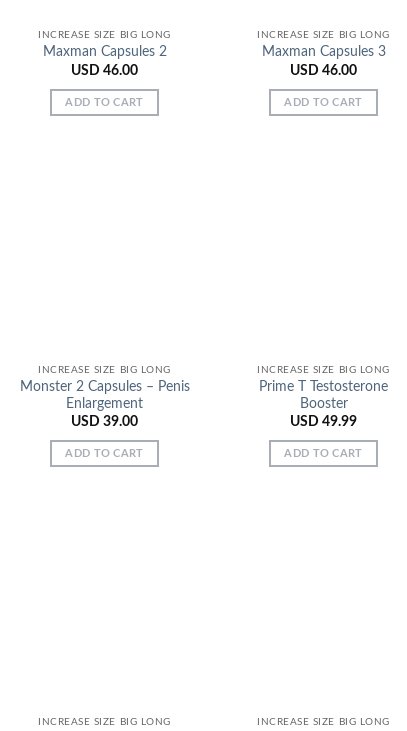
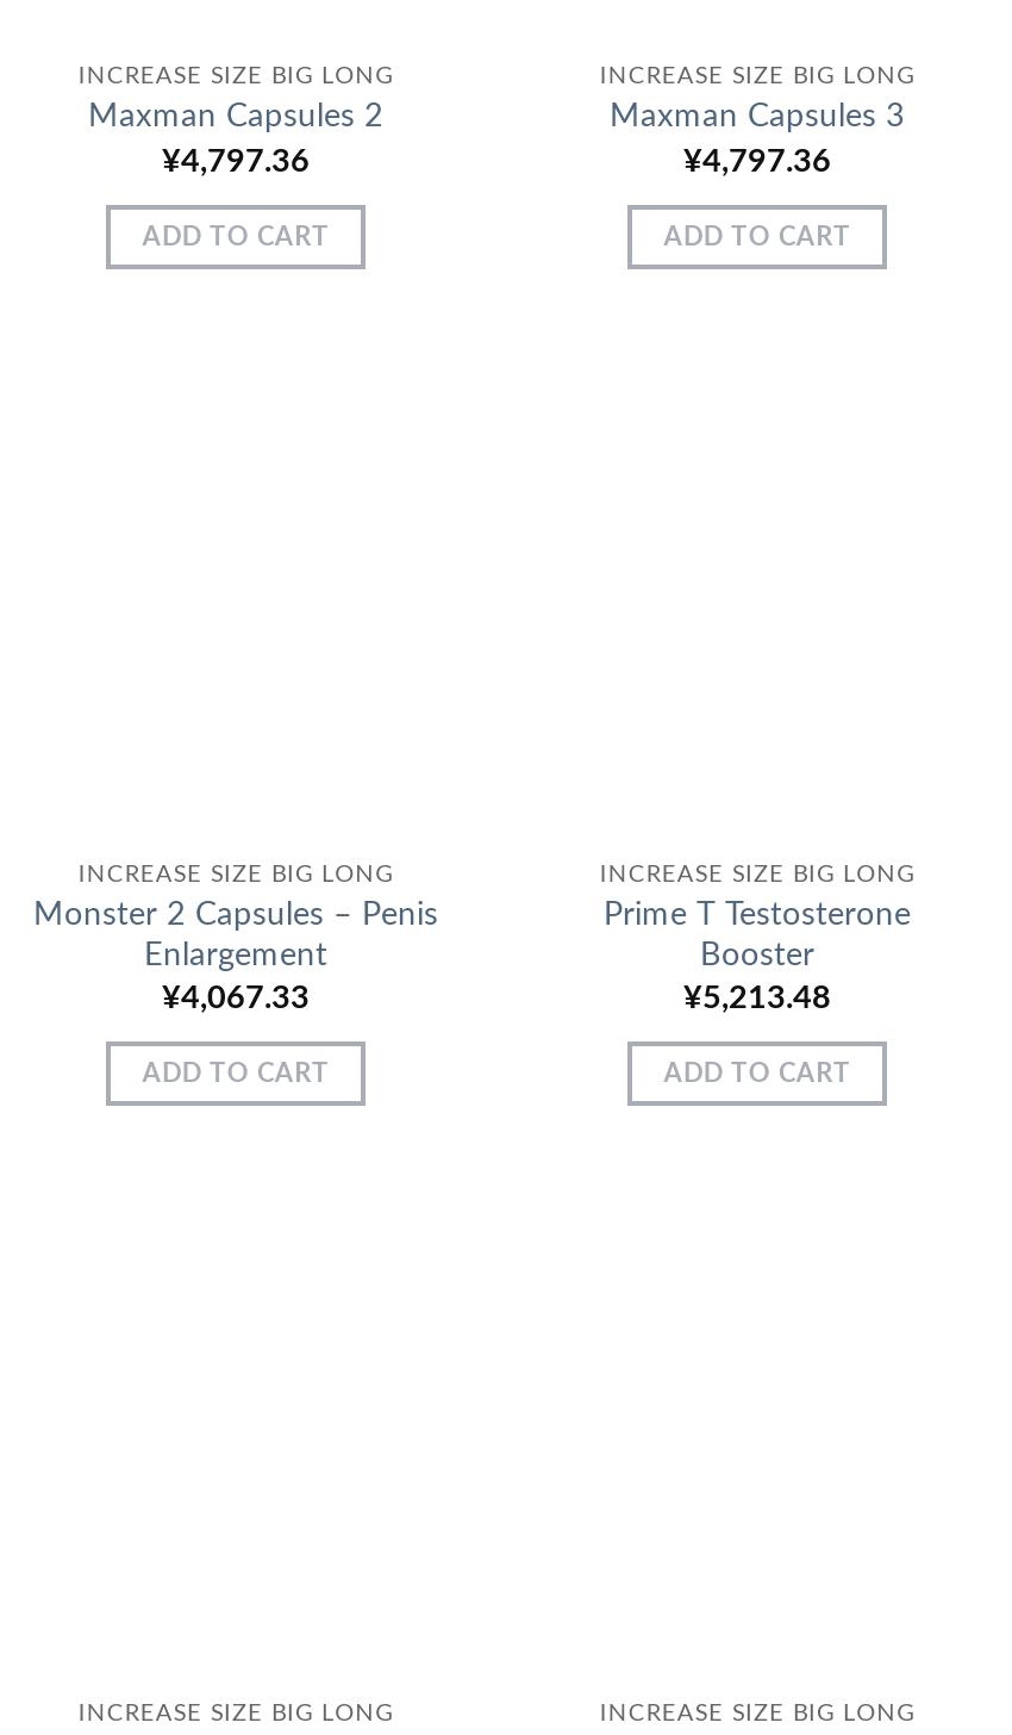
[71,64,138,78] USD 46.00 -> [162,145,310,178] ¥4,797.36
[290,64,357,78] USD 46.00 -> [683,145,831,178] ¥4,797.36
[71,415,138,429] USD 39.00 -> [162,983,310,1016] ¥4,067.33
[290,415,357,429] USD 49.99 -> [683,983,831,1016] ¥5,213.48

